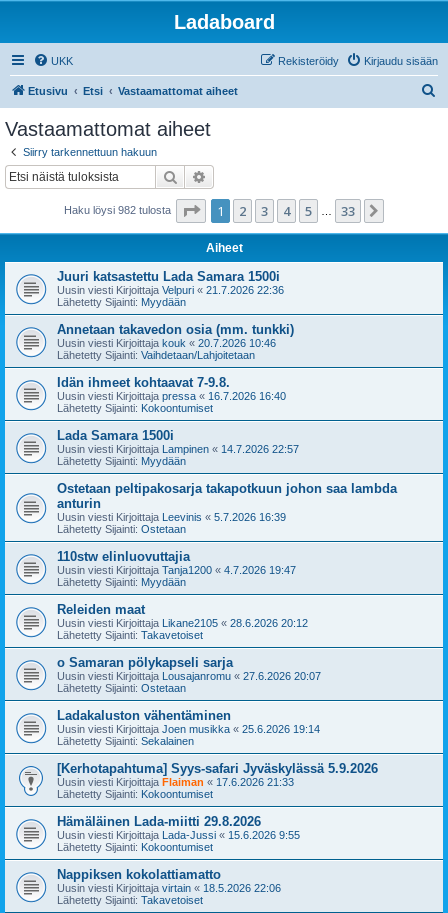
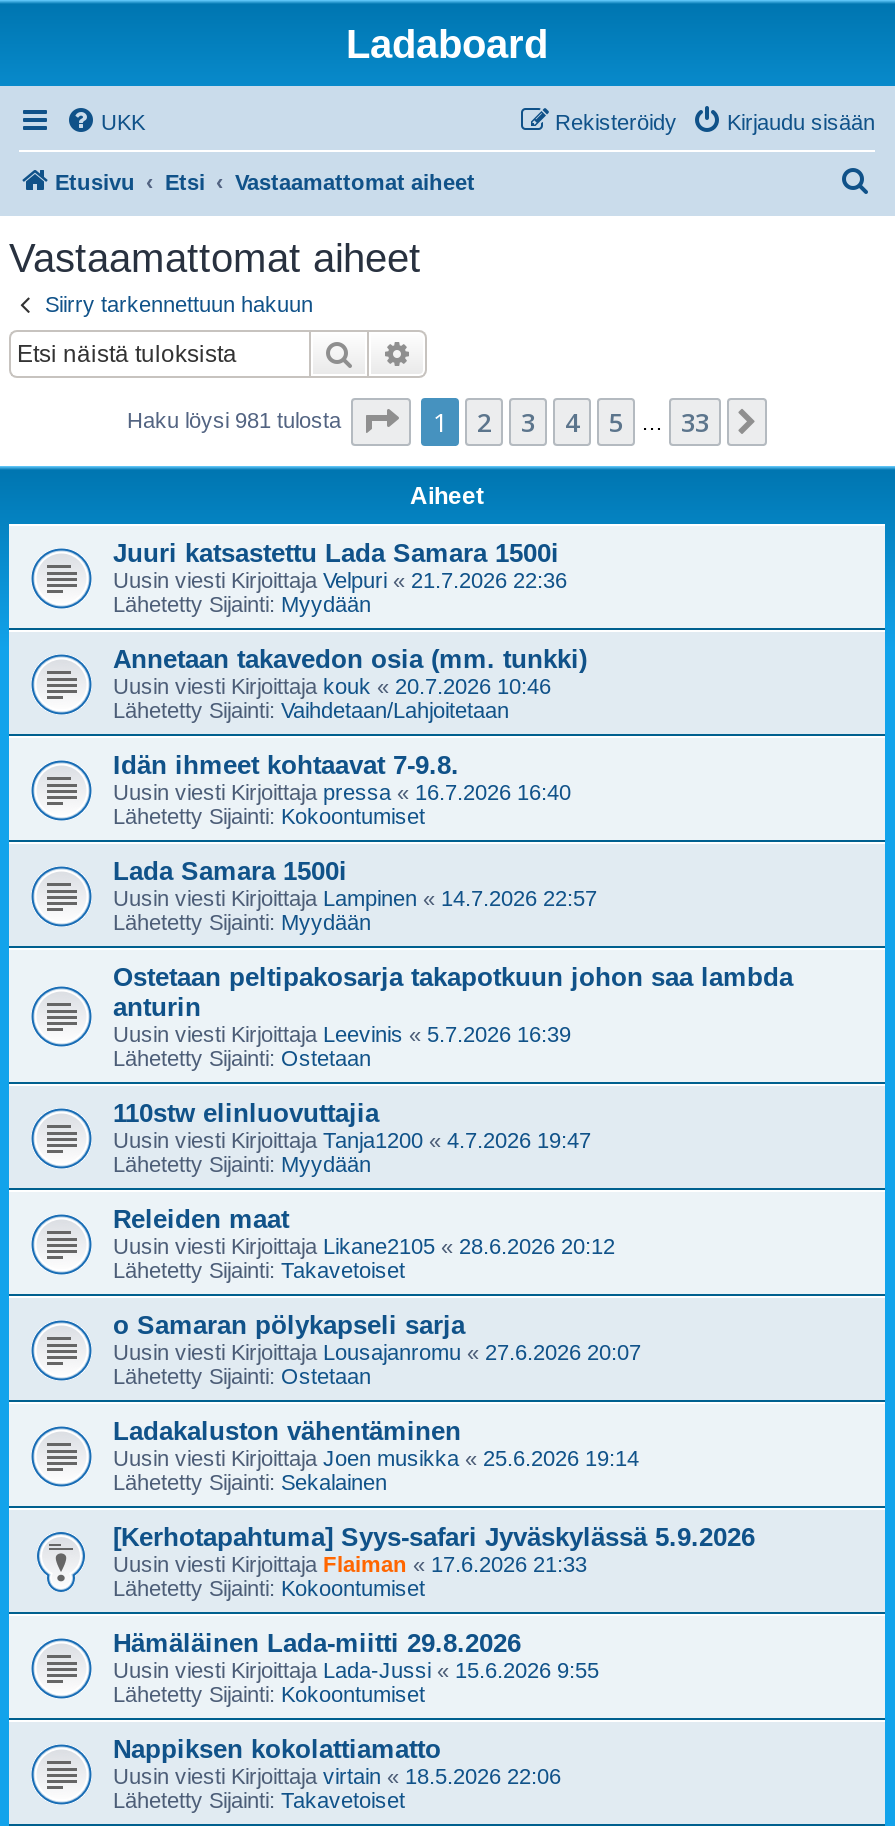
[64,203,174,215] Haku löysi 982 tulosta -> [127,407,347,431] Haku löysi 981 tulosta

